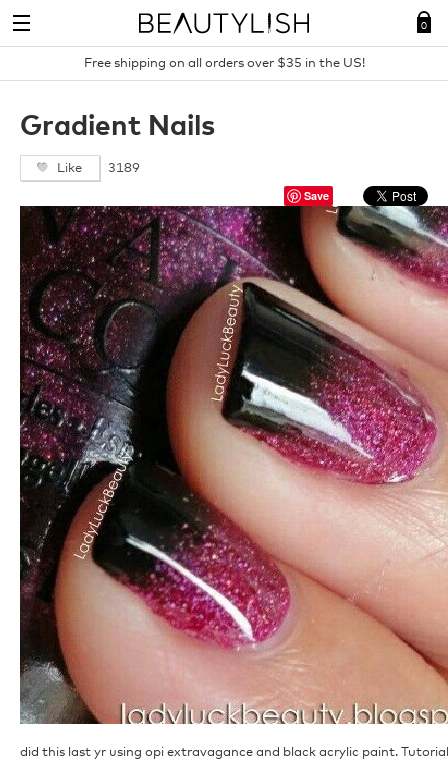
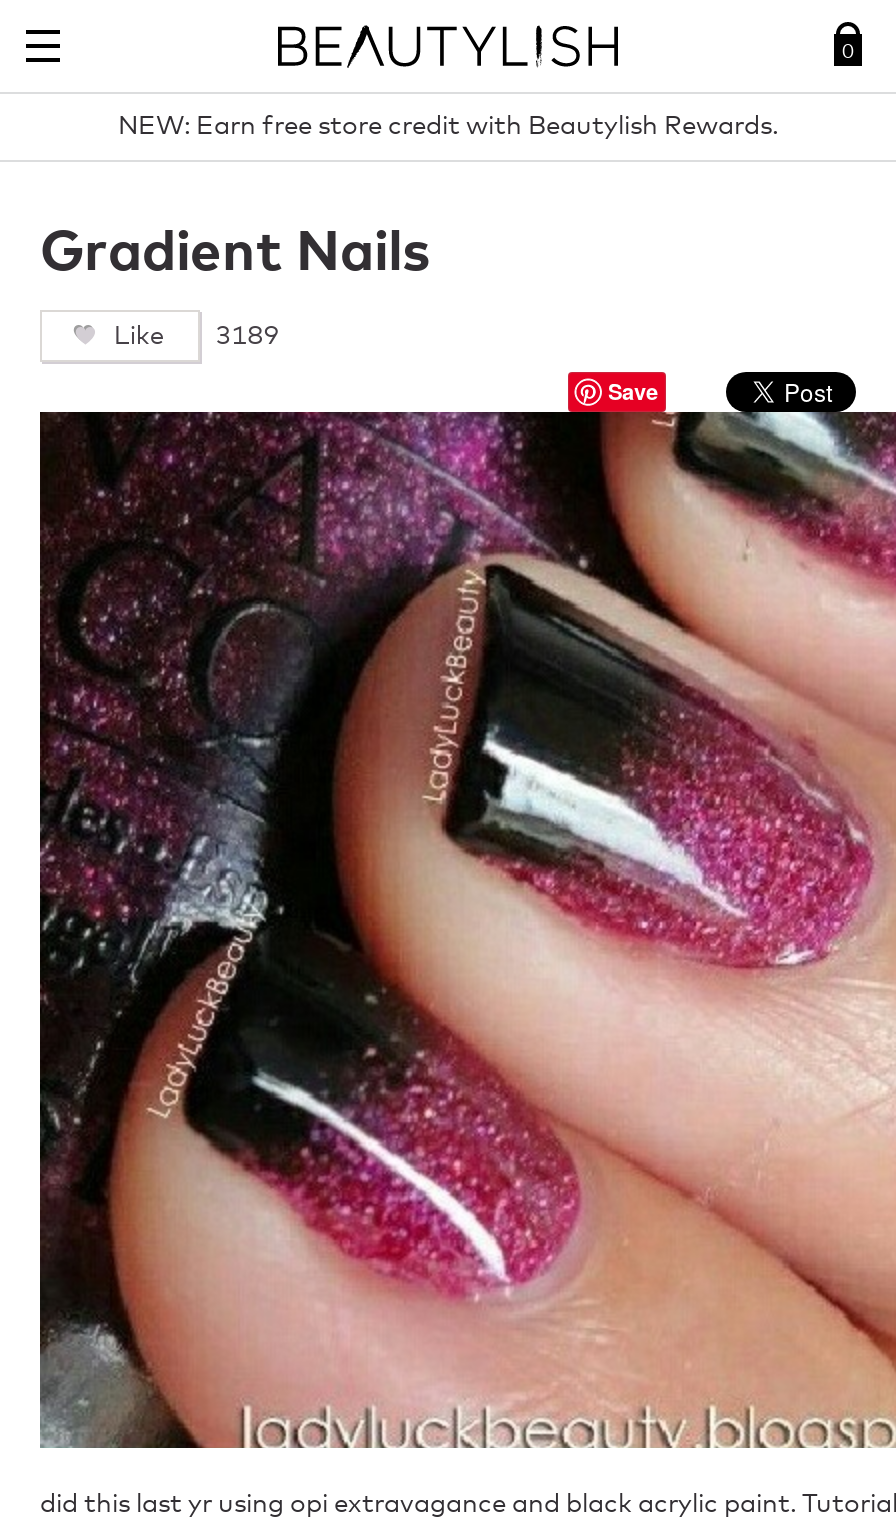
[83,57,364,70] Free shipping on all orders over $35 in the US! -> [118,114,778,140] NEW: Earn free store credit with Beautylish Rewards.

